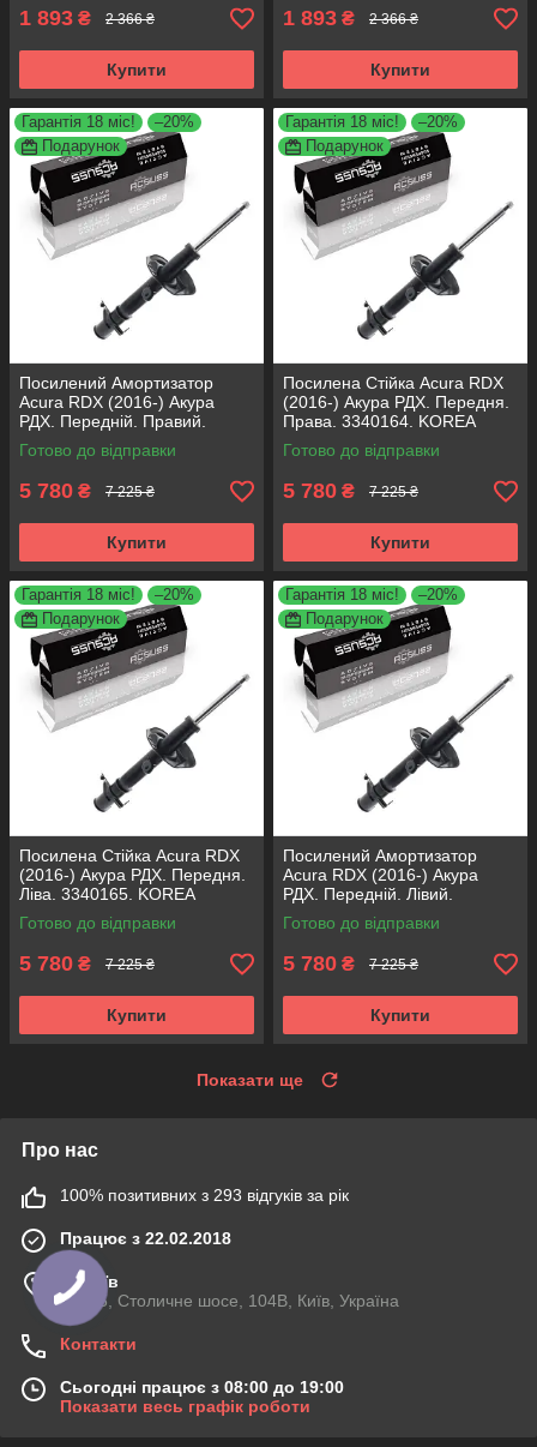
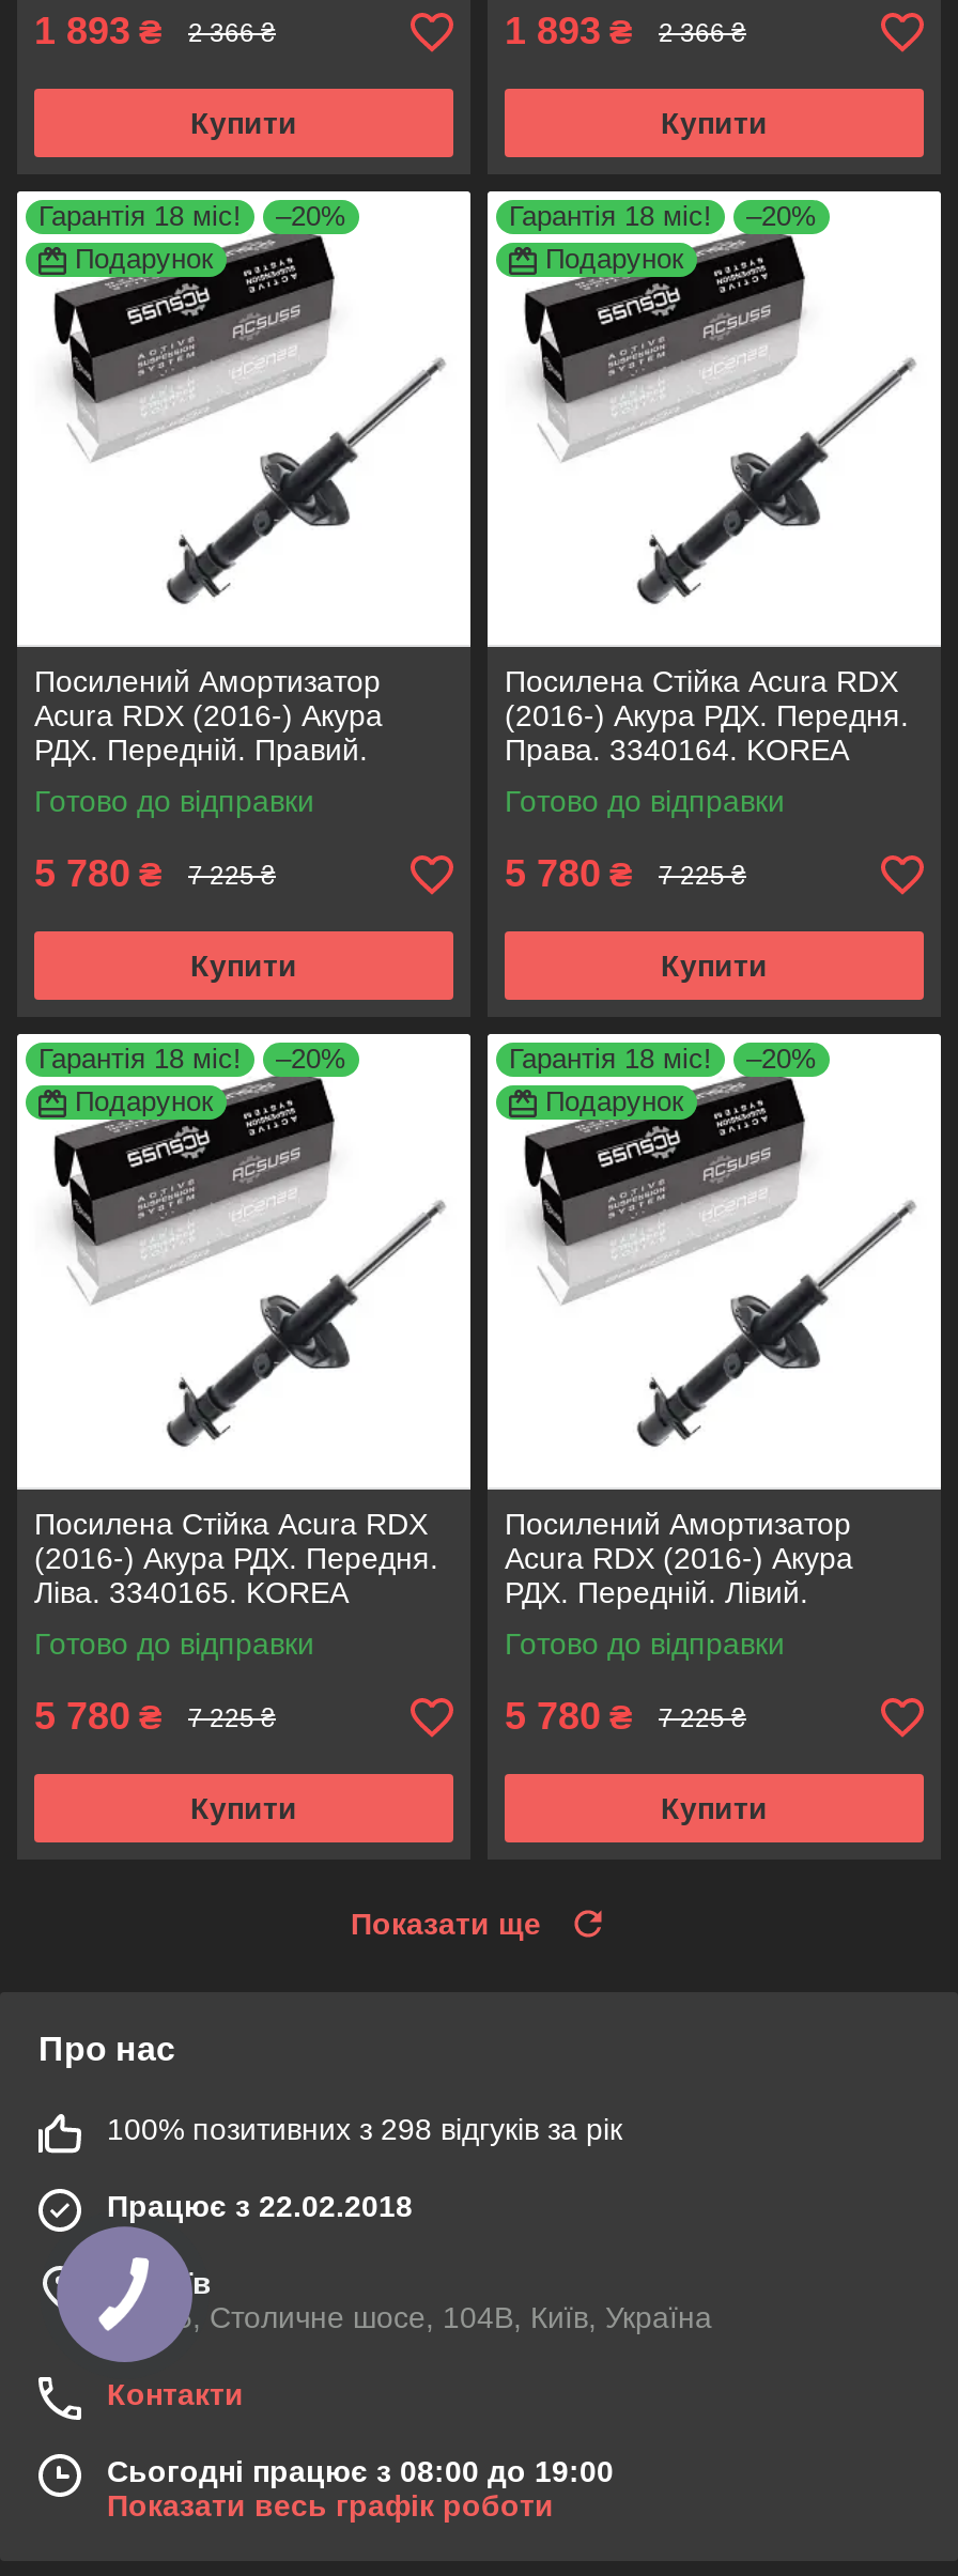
[60,1186,349,1205] 100% позитивних з 293 відгуків за рік -> [107,2113,622,2147] 100% позитивних з 298 відгуків за рік

